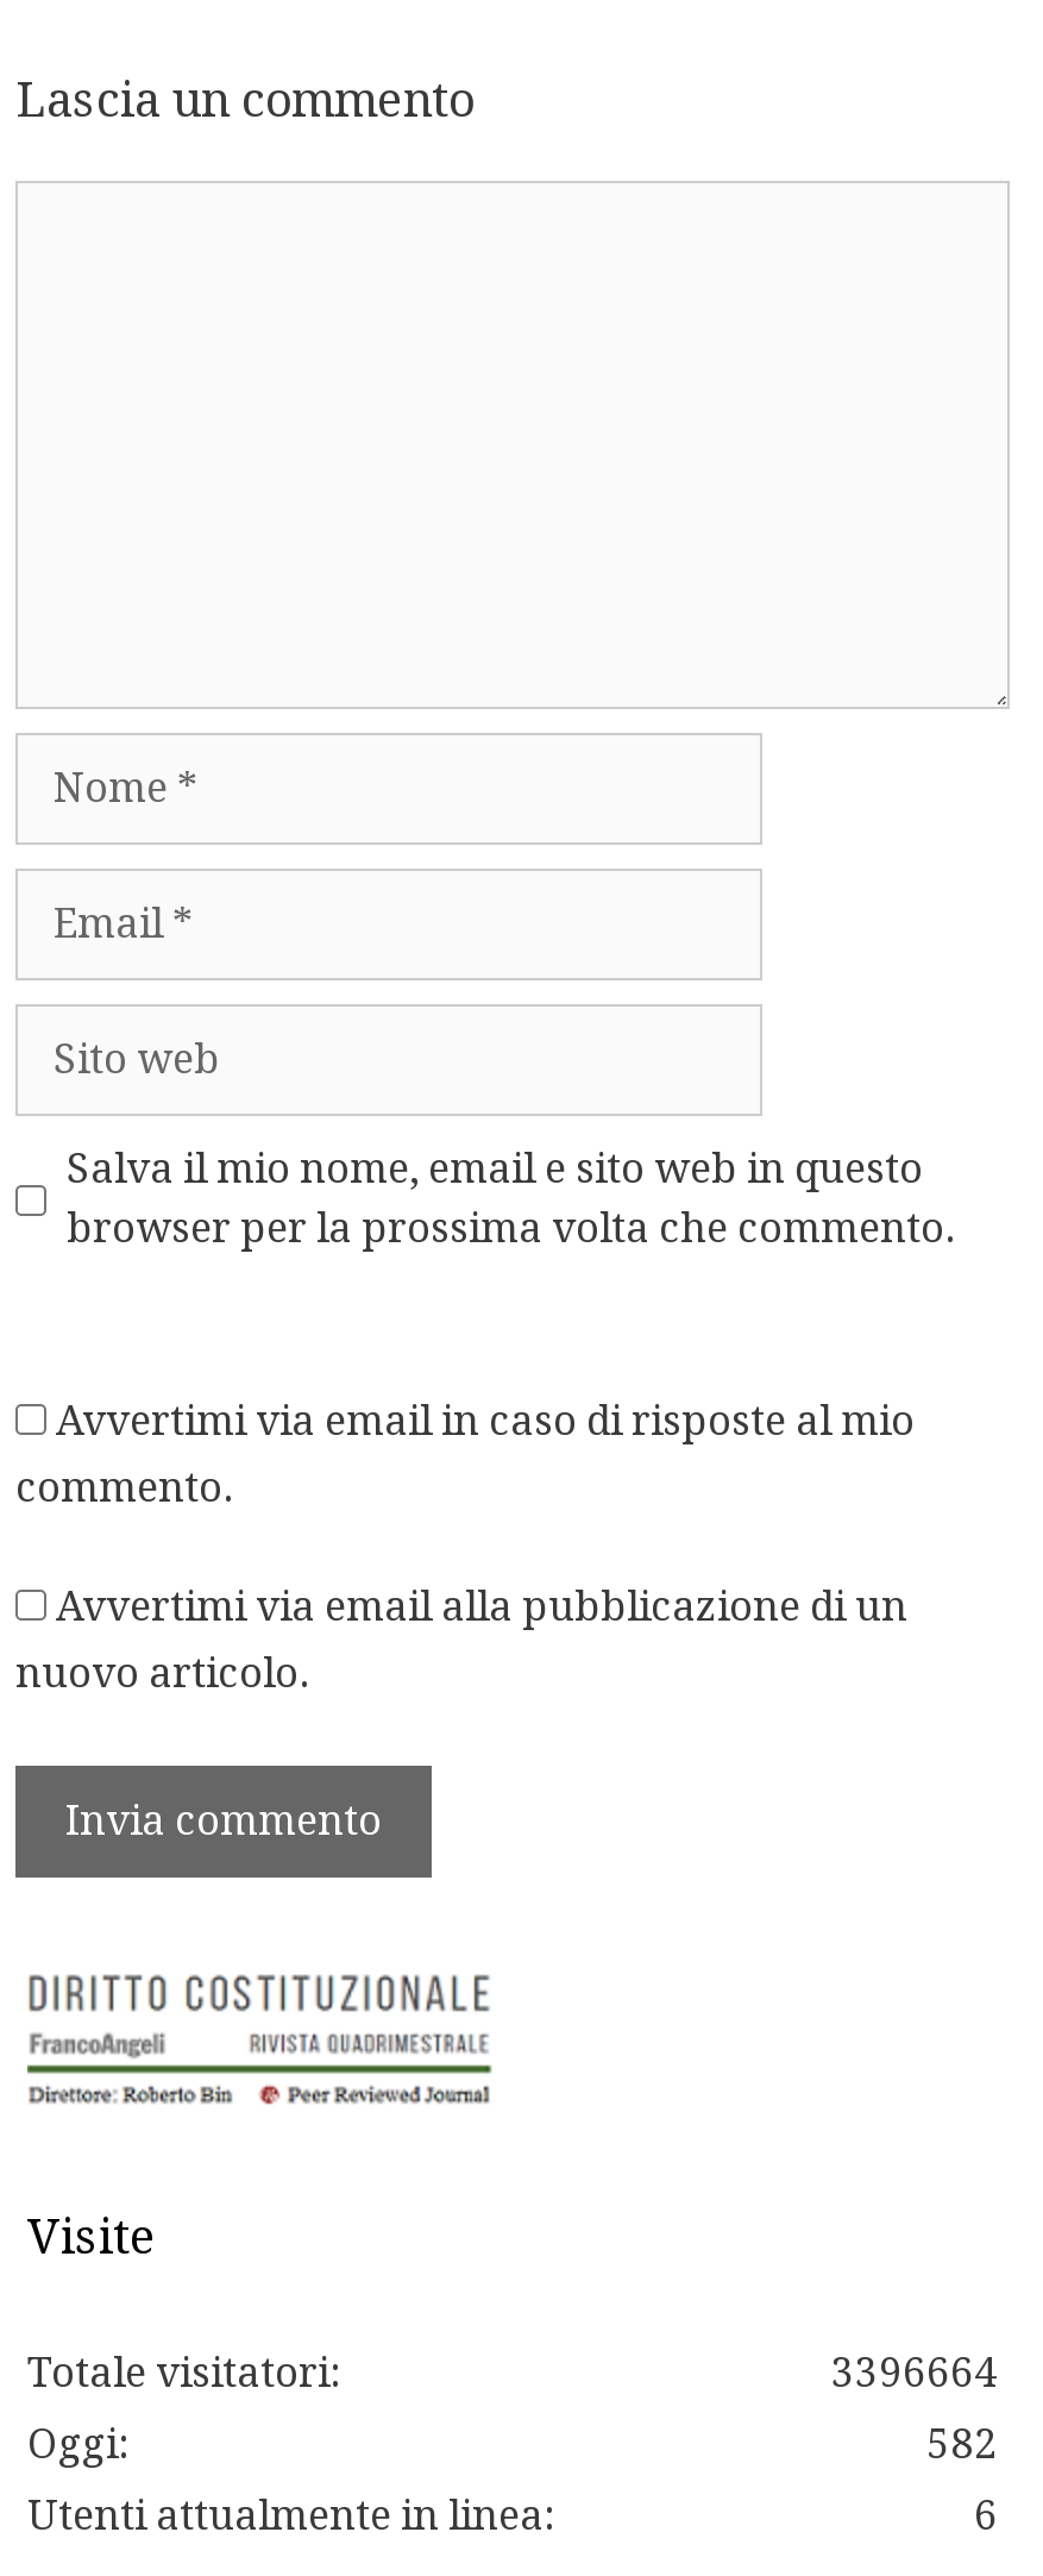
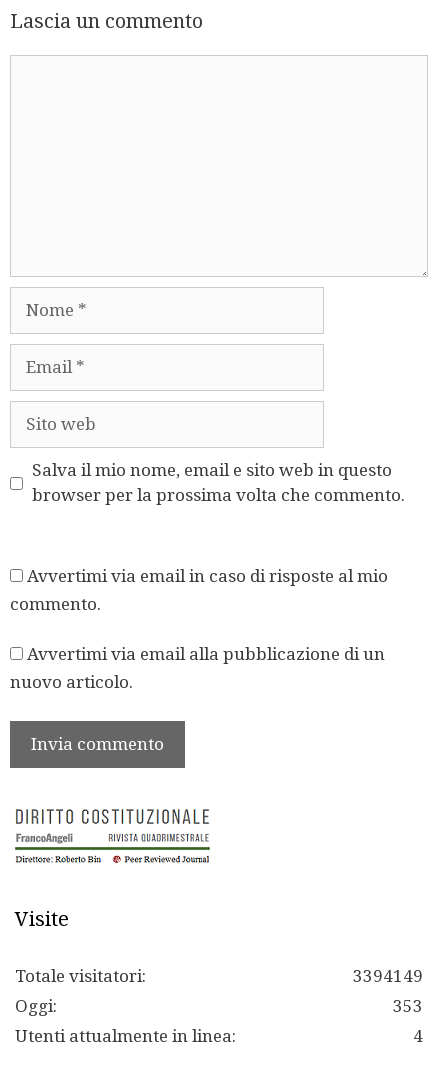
[831,2348,998,2395] 3396664 -> [353,965,423,985] 3394149
[926,2419,998,2467] 582 -> [393,995,423,1015] 353
[974,2490,998,2538] 6 -> [413,1025,423,1045] 4

